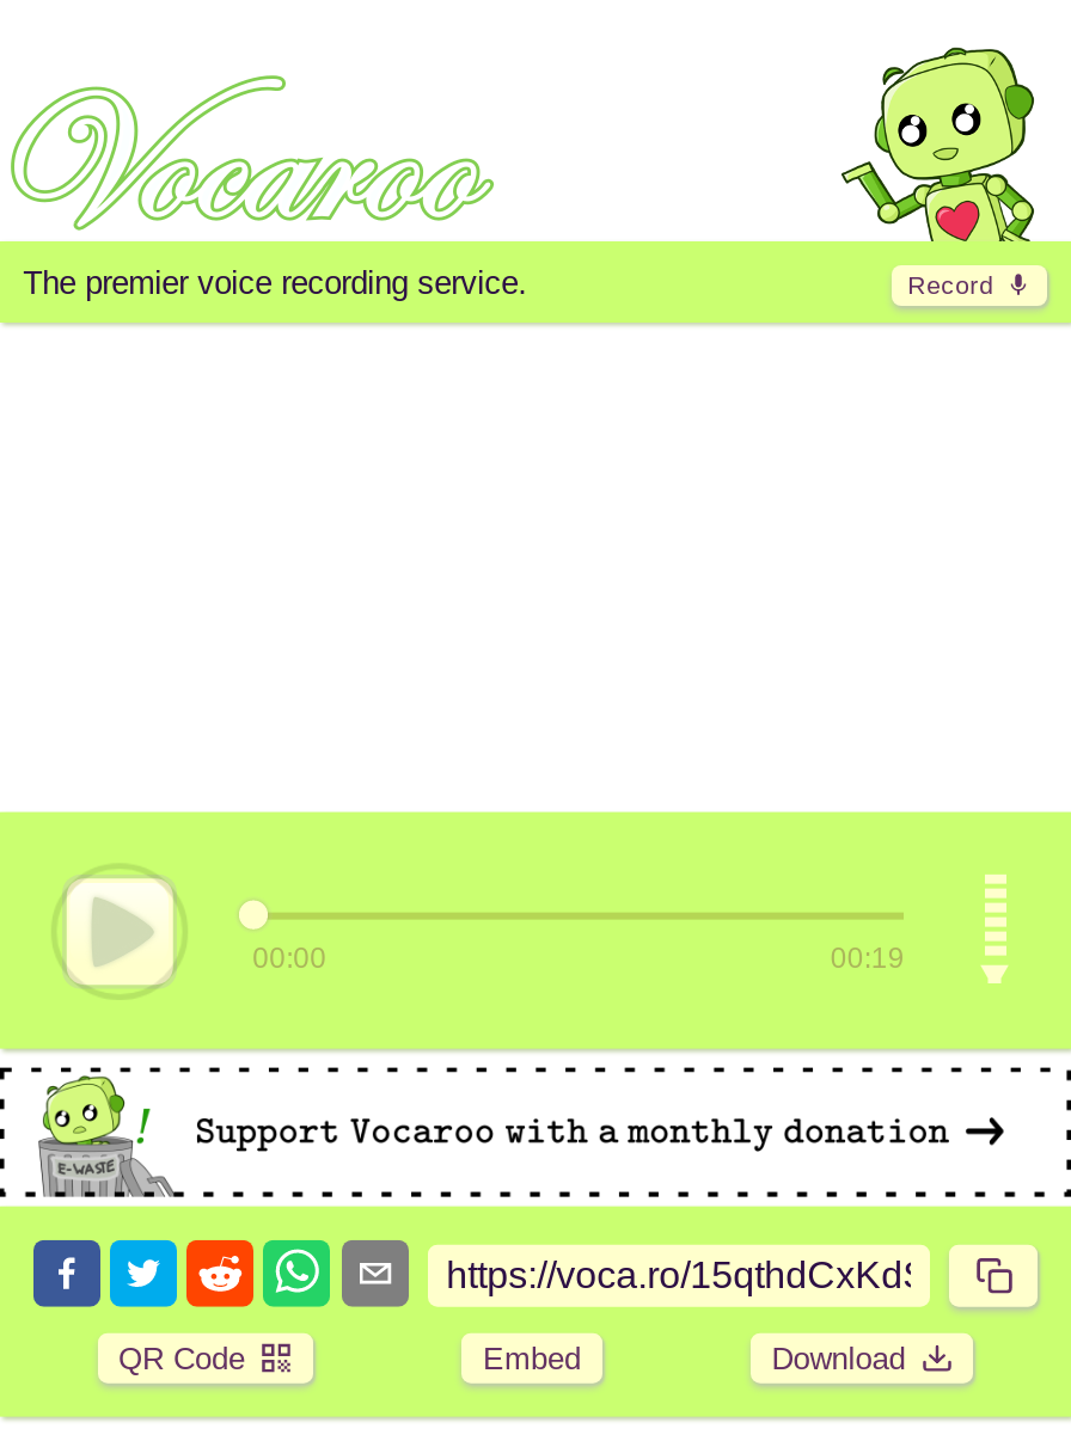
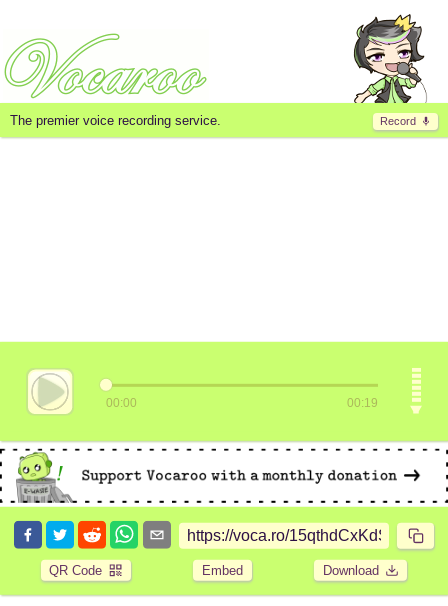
[839,29,1038,244] [image] -> [352,13,433,104] [image]

